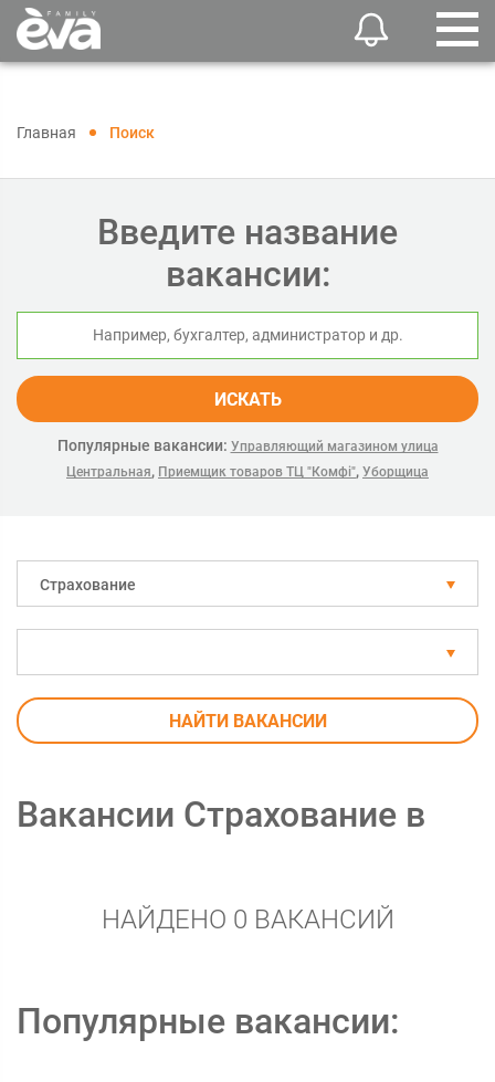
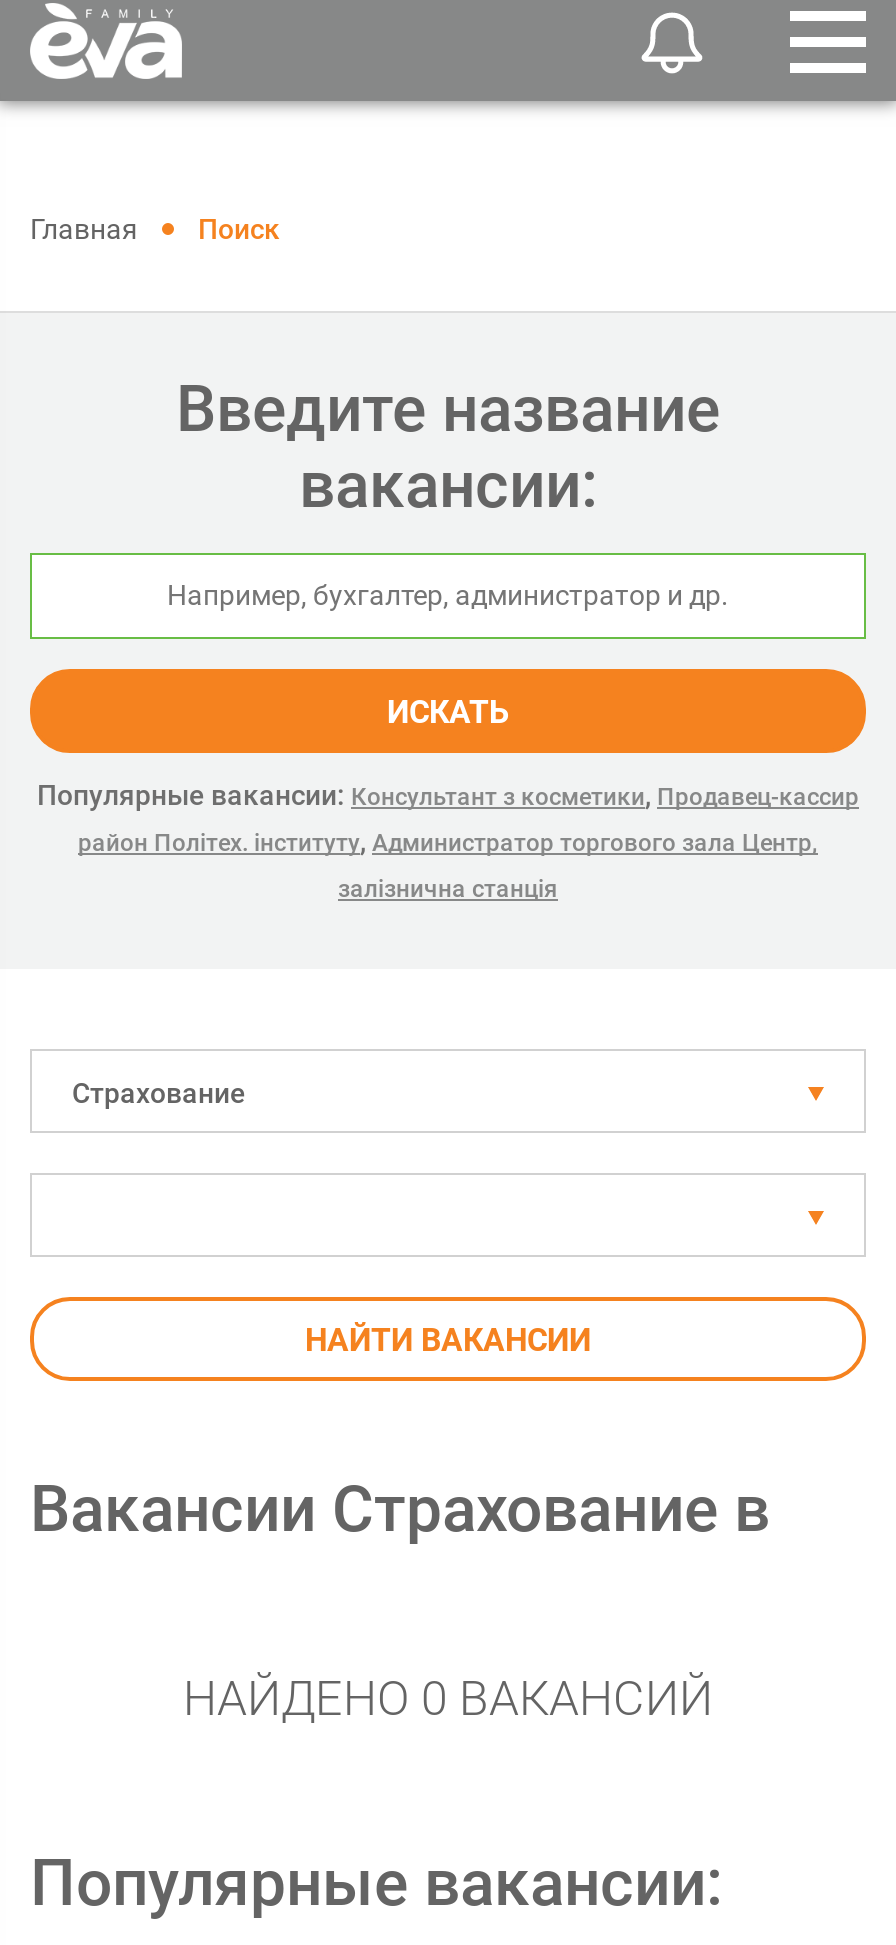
[57,437,438,480] Популярные вакансии: Управляющий магазином улица | Центральная, Приемщик товаров ТЦ "Комфі", Уборщица -> [37,779,859,903] Популярные вакансии: Консультант з косметики, Продавец-кассир | район Політех. інституту, Администратор торгового зала Центр, | залізнична станція

